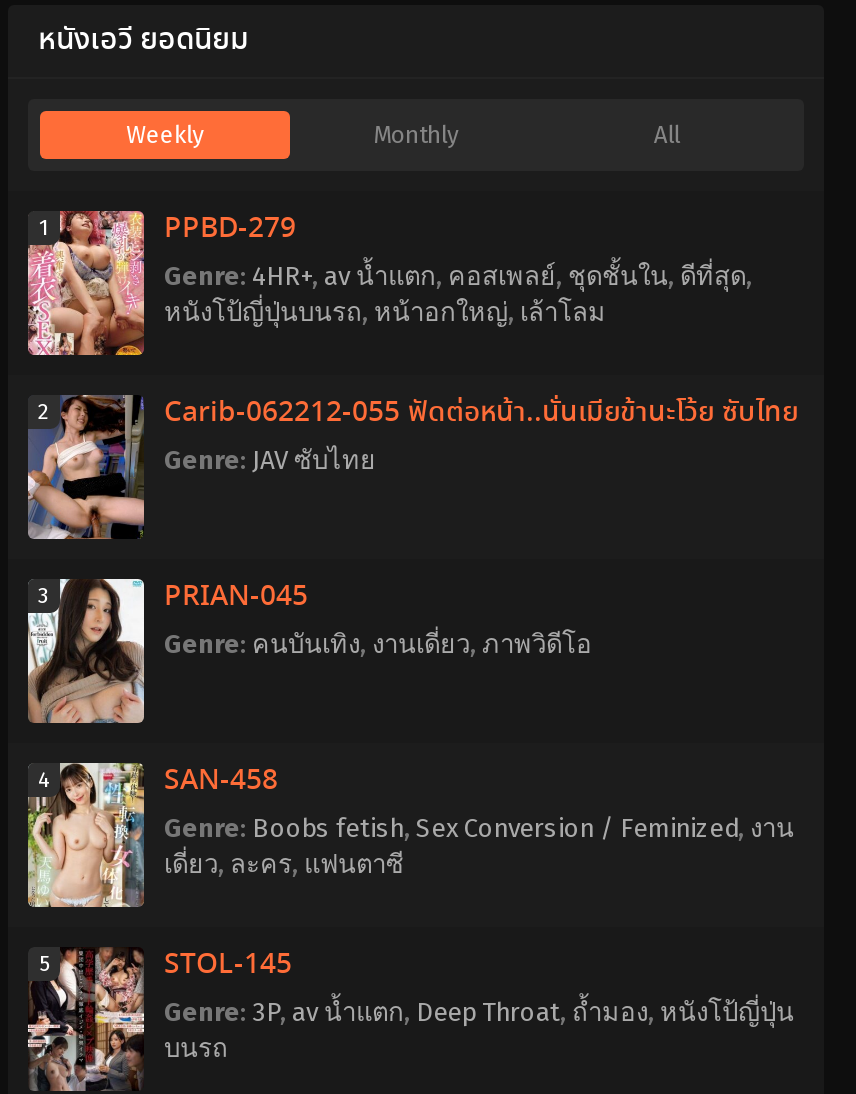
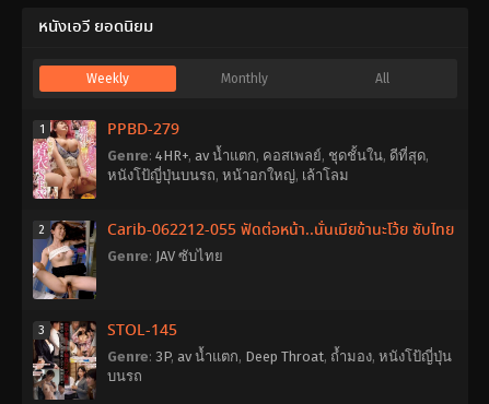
[26,577,592,725] [image] | PRIAN-045 | Genre:คนบันเทิง,งานเดี่ยว,ภาพวิดีโอ -> none
[26,761,794,977] [image] | 4 | SAN-458 | Genre: Boobs fetish, Sex Conversion / Feminized,งาน | เดี่ยว,ละคร,แฟนตาซี | 5 -> none

